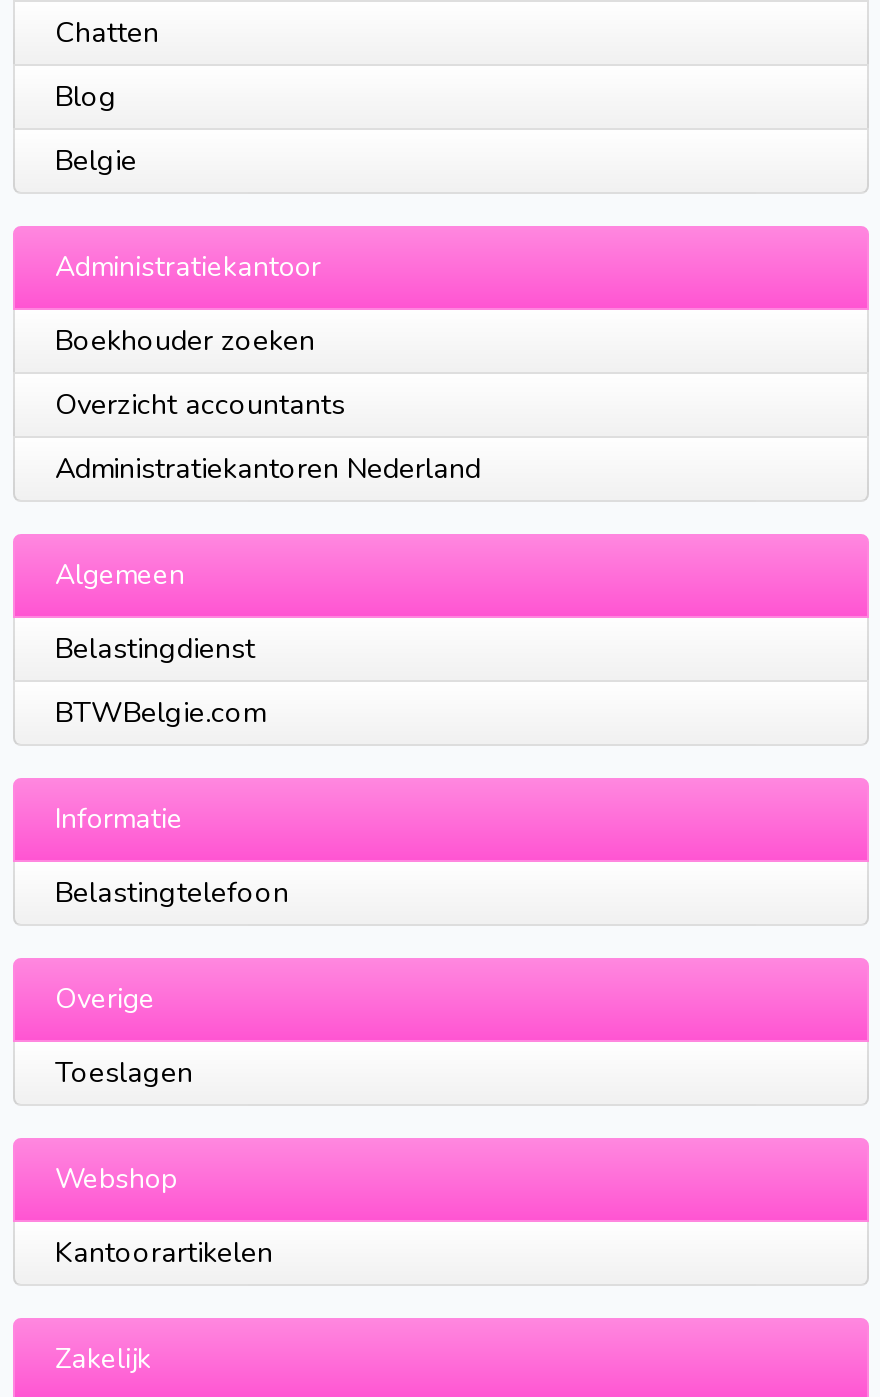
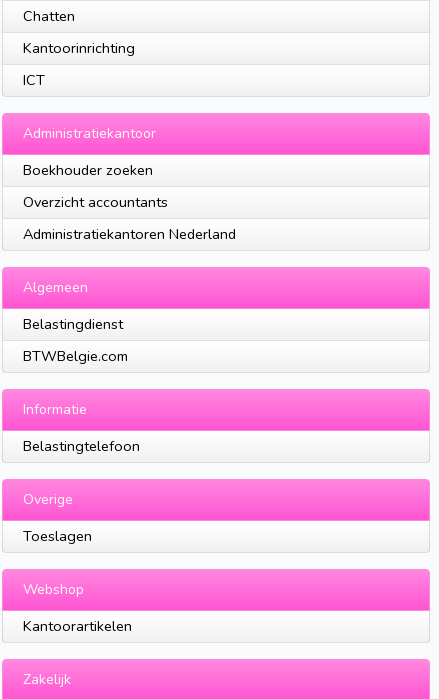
[55,76,117,116] Blog -> [23,38,135,58] Kantoorinrichting
[55,140,137,180] Belgie -> [23,70,45,90] ICT

